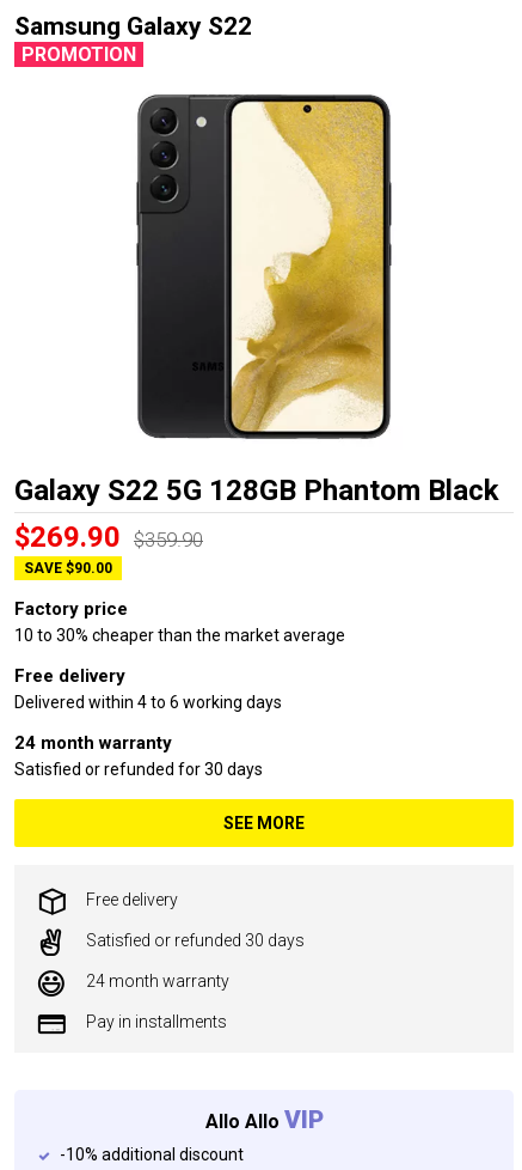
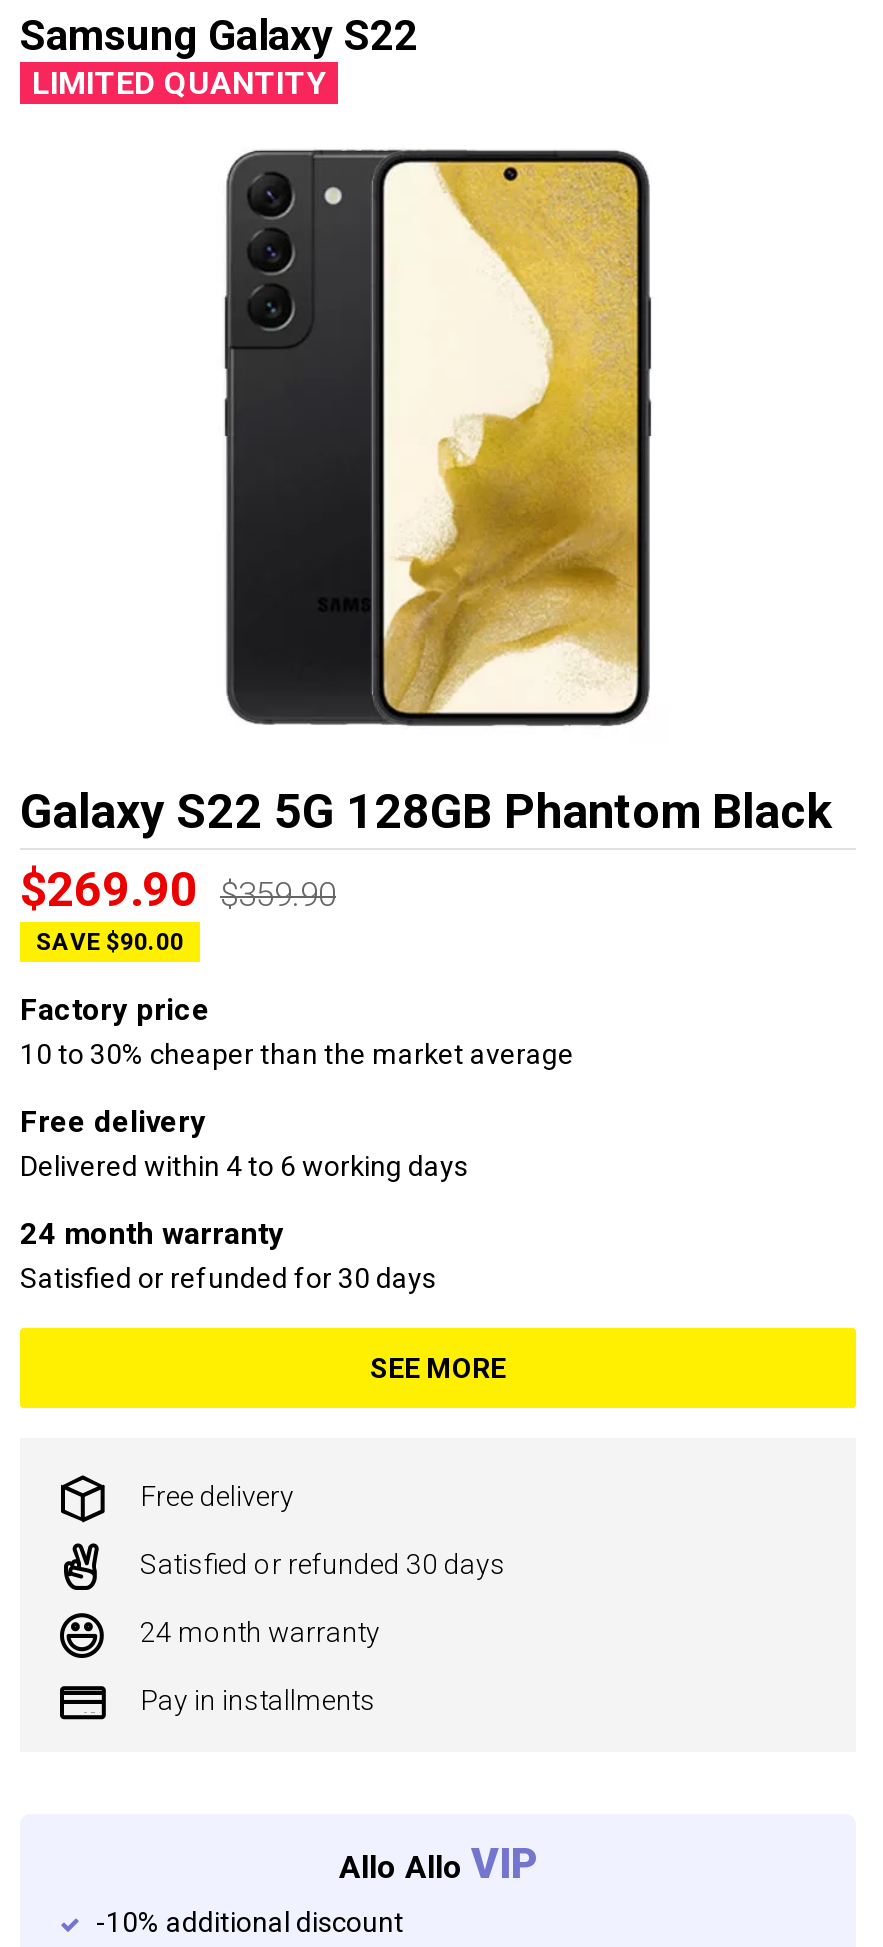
[22,43,136,66] PROMOTION -> [32,64,326,102] LIMITED QUANTITY

